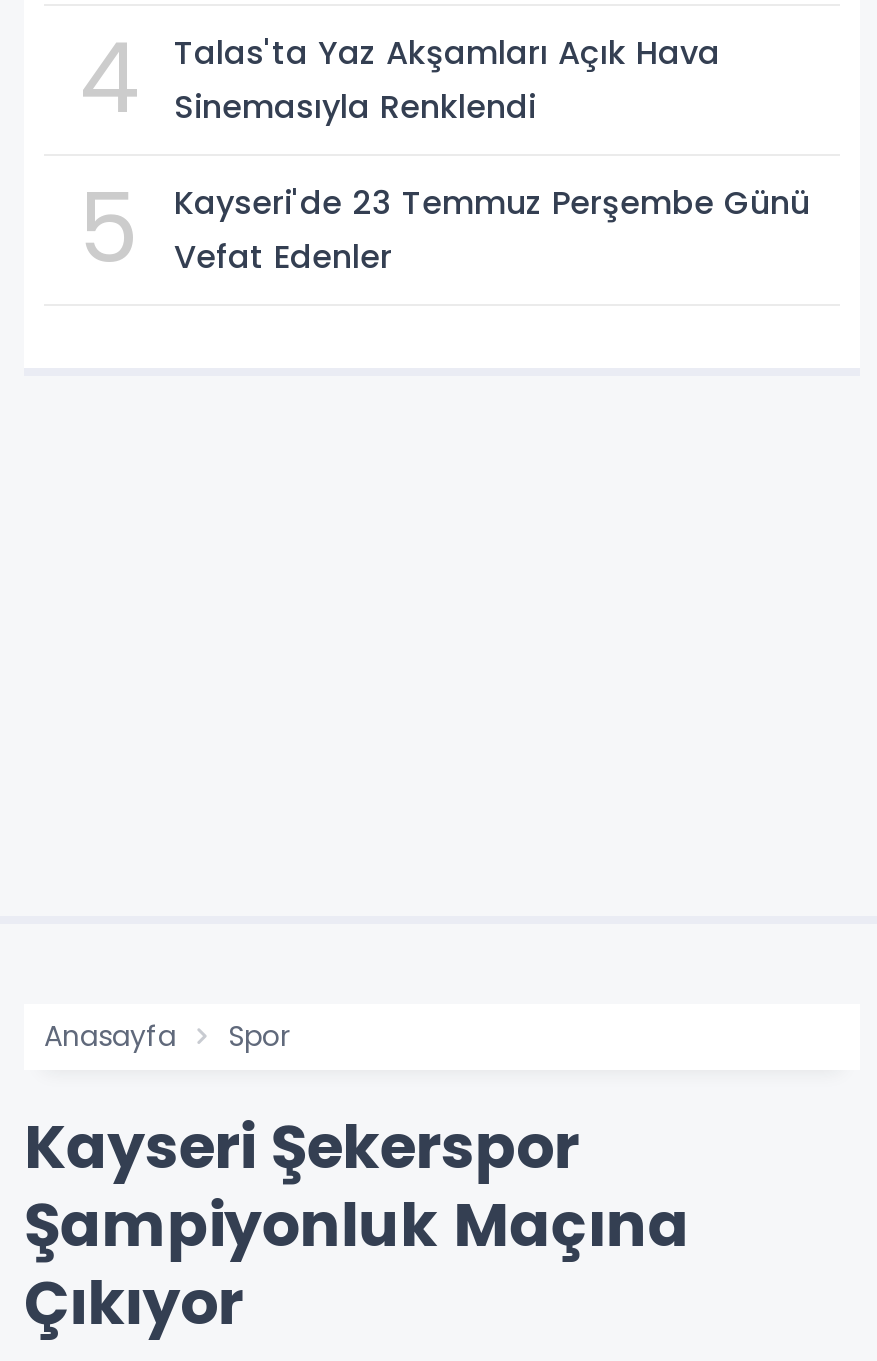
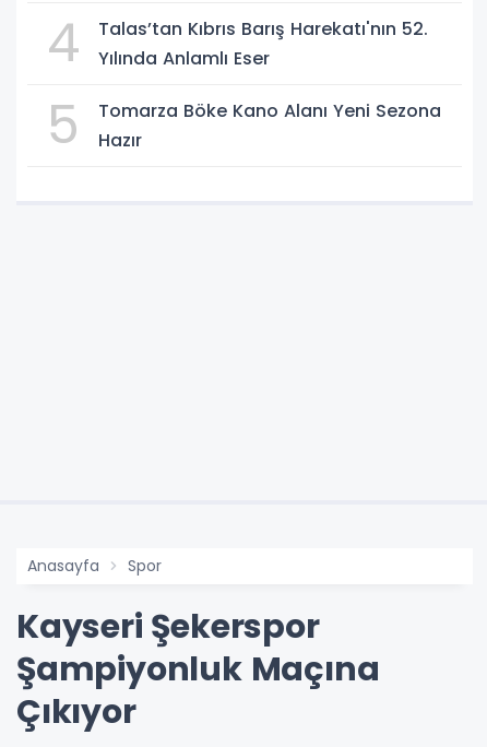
[174,29,720,129] Talas'ta Yaz Akşamları Açık Hava | Sinemasıyla Renklendi -> [98,16,428,70] Talas’tan Kıbrıs Barış Harekatı'nın 52. | Yılında Anlamlı Eser
[174,179,810,279] Kayseri'de 23 Temmuz Perşembe Günü | Vefat Edenler -> [98,98,441,152] Tomarza Böke Kano Alanı Yeni Sezona | Hazır

